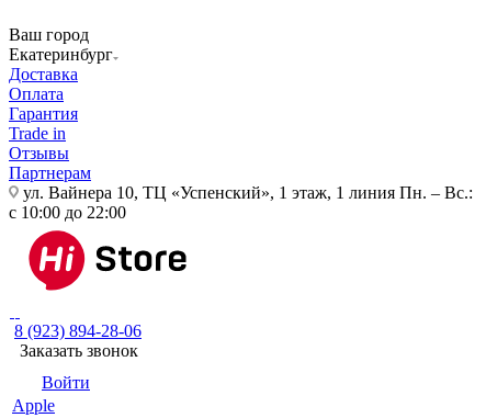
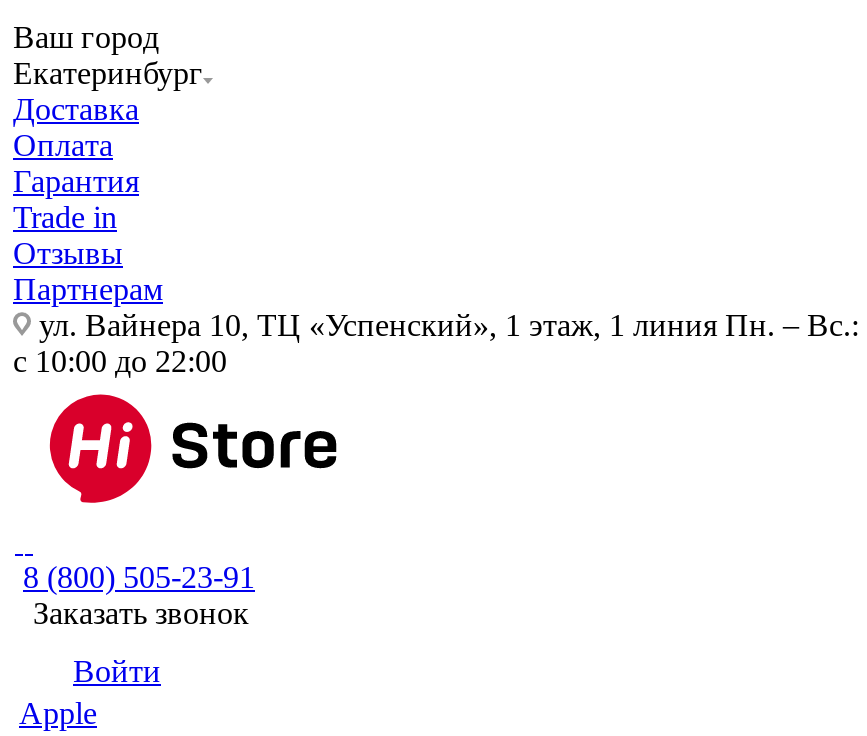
[14,321,142,340] 8 (923) 894-28-06 -> [23,560,255,594] 8 (800) 505-23-91

